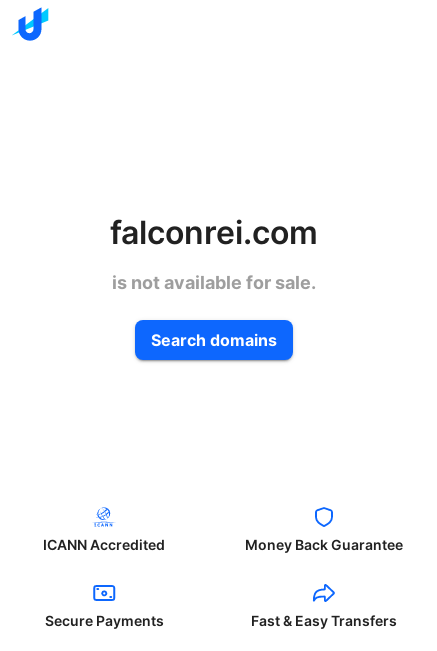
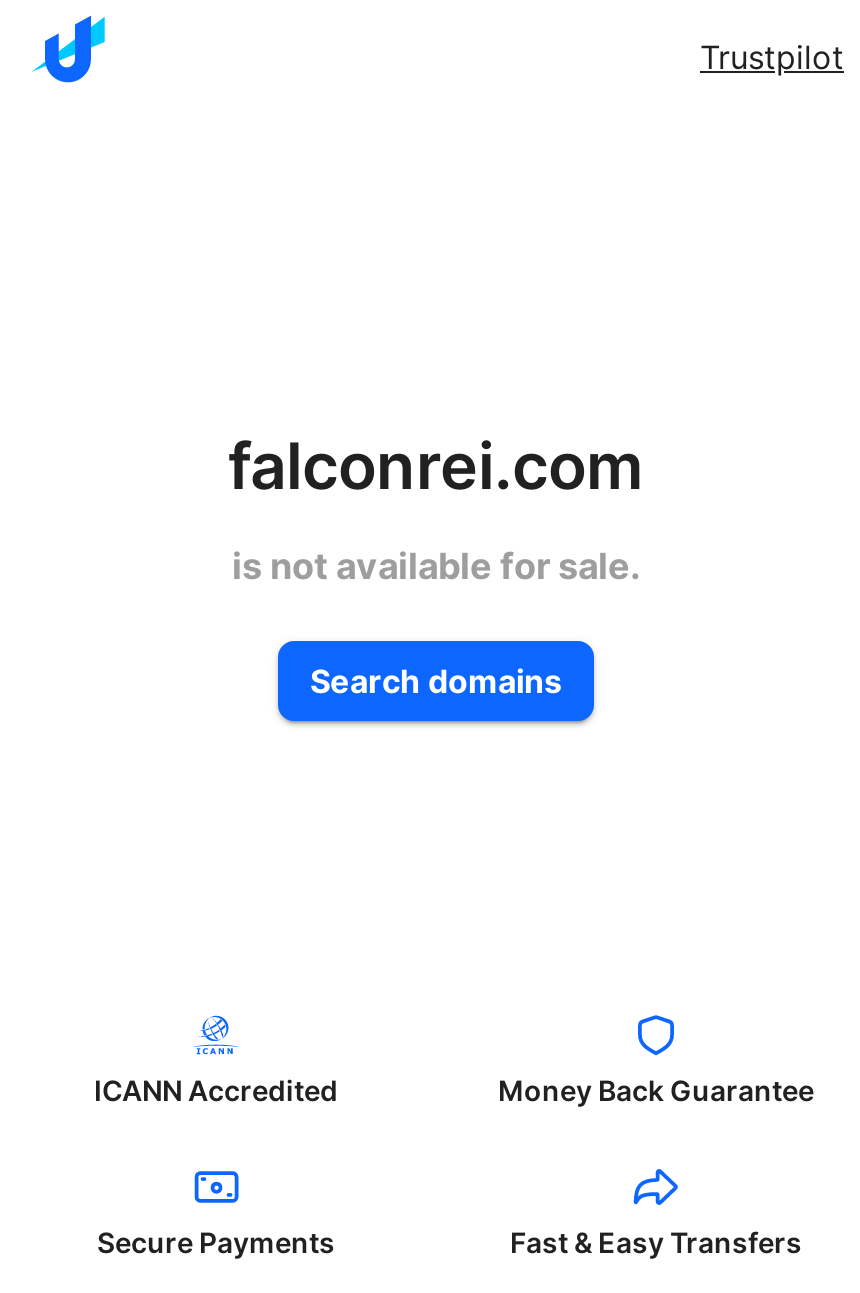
none -> [700,37,844,77] Trustpilot

